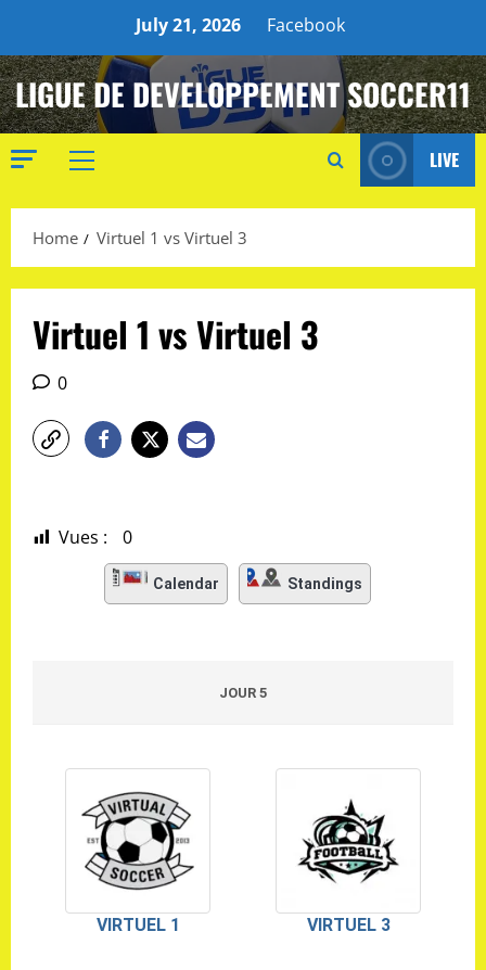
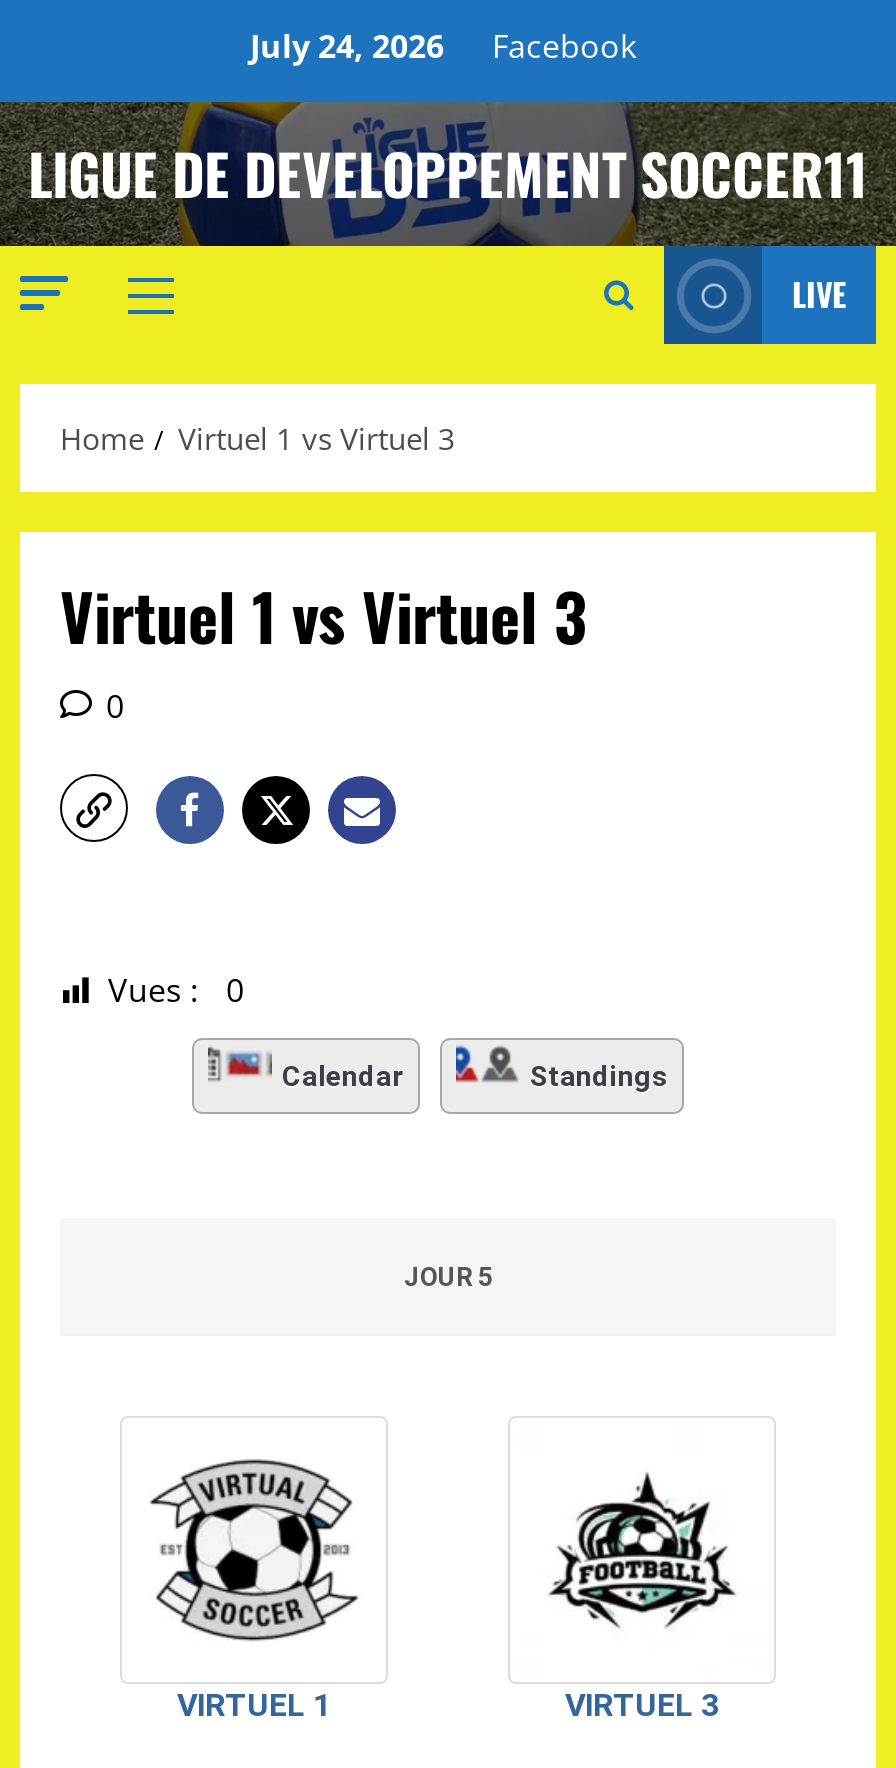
[136,13,345,37] July 21, 2026 Facebook -> [250,24,636,68] July 24, 2026 Facebook

